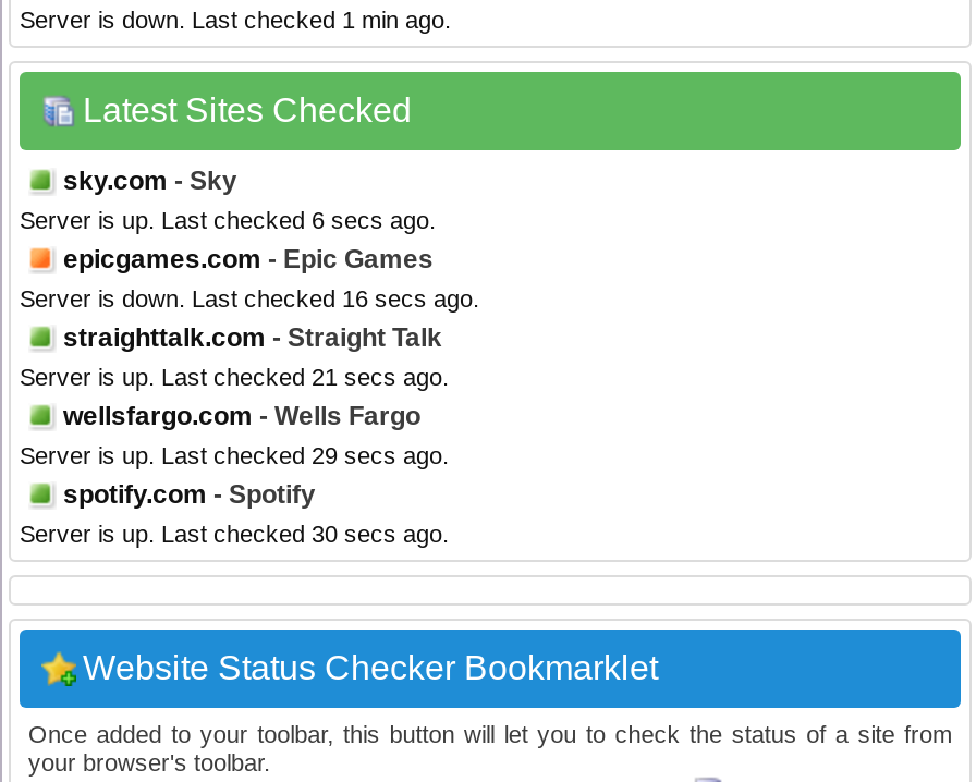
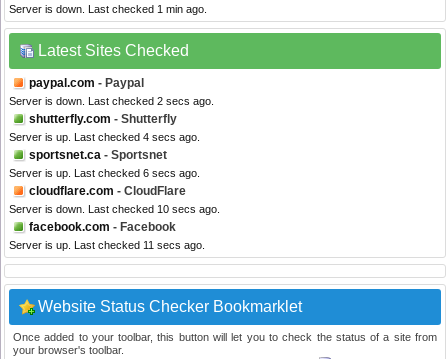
[63,166,237,196] sky.com - Sky -> [9,76,214,162] paypal.com - Paypal | Server is down. Last checked 2 secs ago. | shutterfly.com - Shutterfly | Server is up. Last checked 4 secs ago. | sportsnet.ca - Sportsnet
moved [20,207,436,233] -> [9,167,200,179]: Server is up. Last checked 6 secs ago.
[20,244,479,547] epicgames.com - Epic Games | Server is down. Last checked 16 secs ago. | straighttalk.com - Straight Talk | Server is up. Last checked 21 secs ago. | wellsfargo.com - Wells Fargo | Server is up. Last checked 29 secs ago. | spotify.com - Spotify | Server is up. Last checked 30 secs ago. -> [9,184,220,251] cloudflare.com - CloudFlare | Server is down. Last checked 10 secs ago. | facebook.com - Facebook | Server is up. Last checked 11 secs ago.

